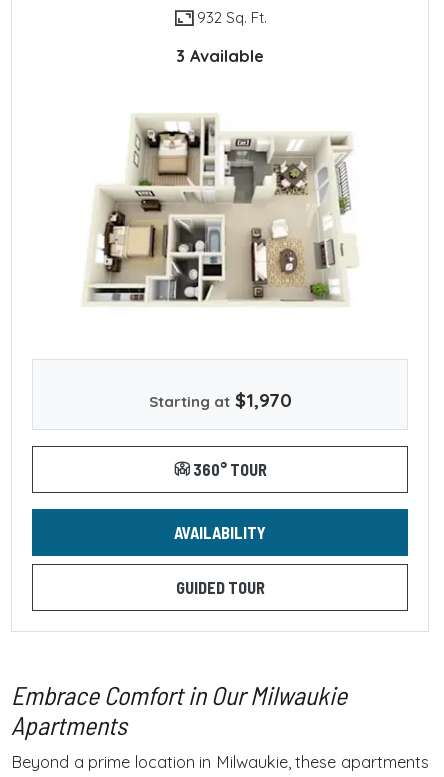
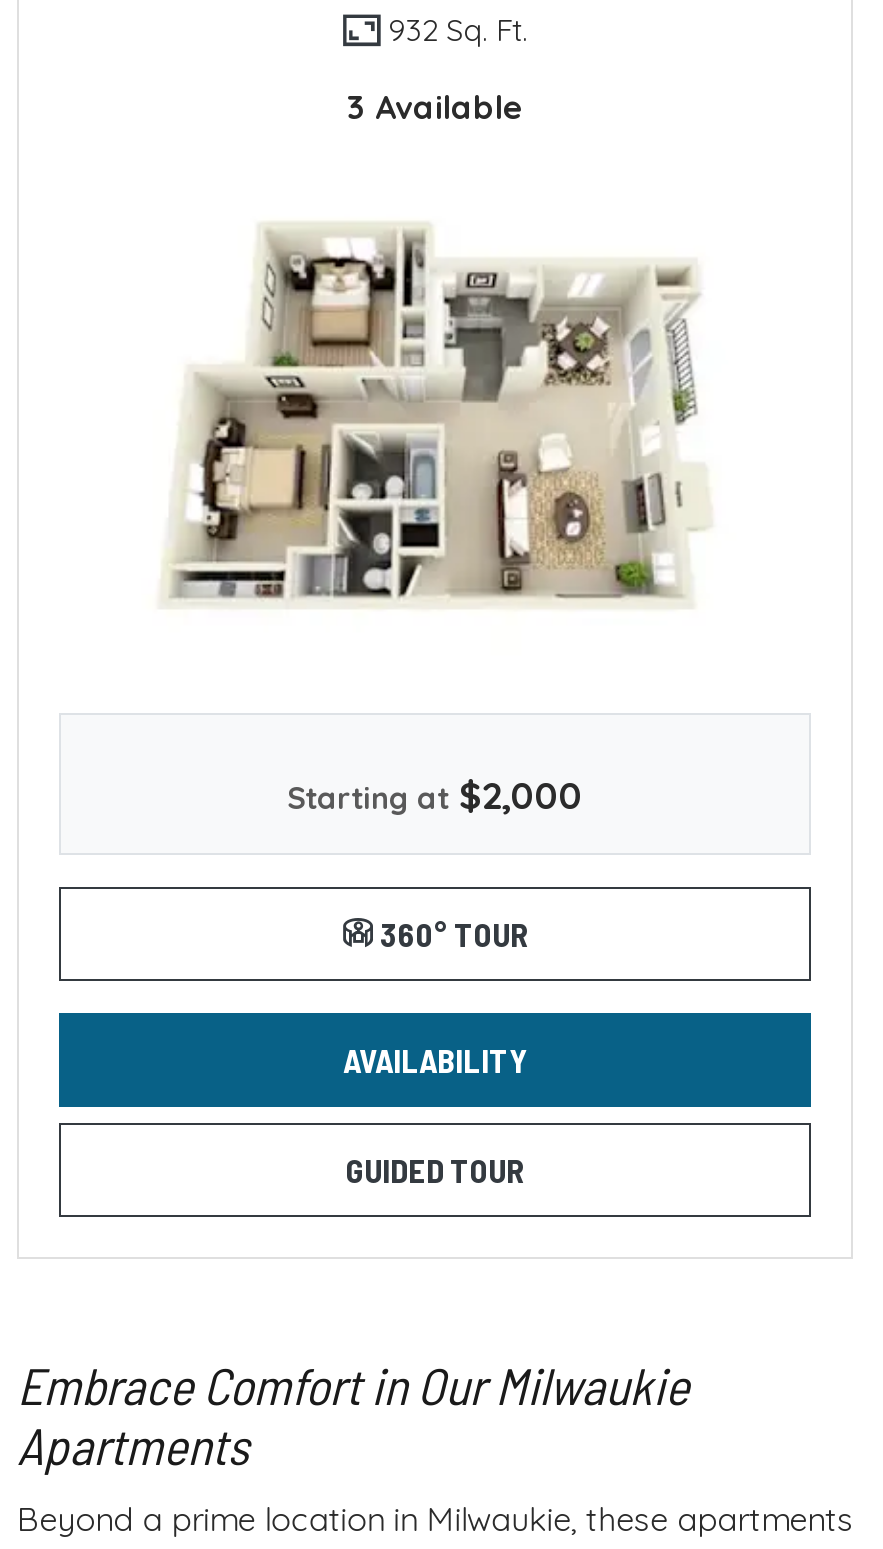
[148,388,291,412] Starting at $1,970 -> [287,771,583,819] Starting at $2,000

